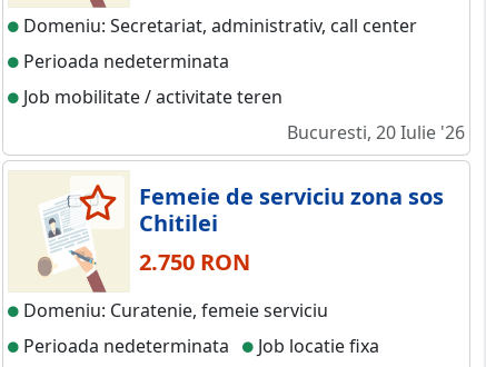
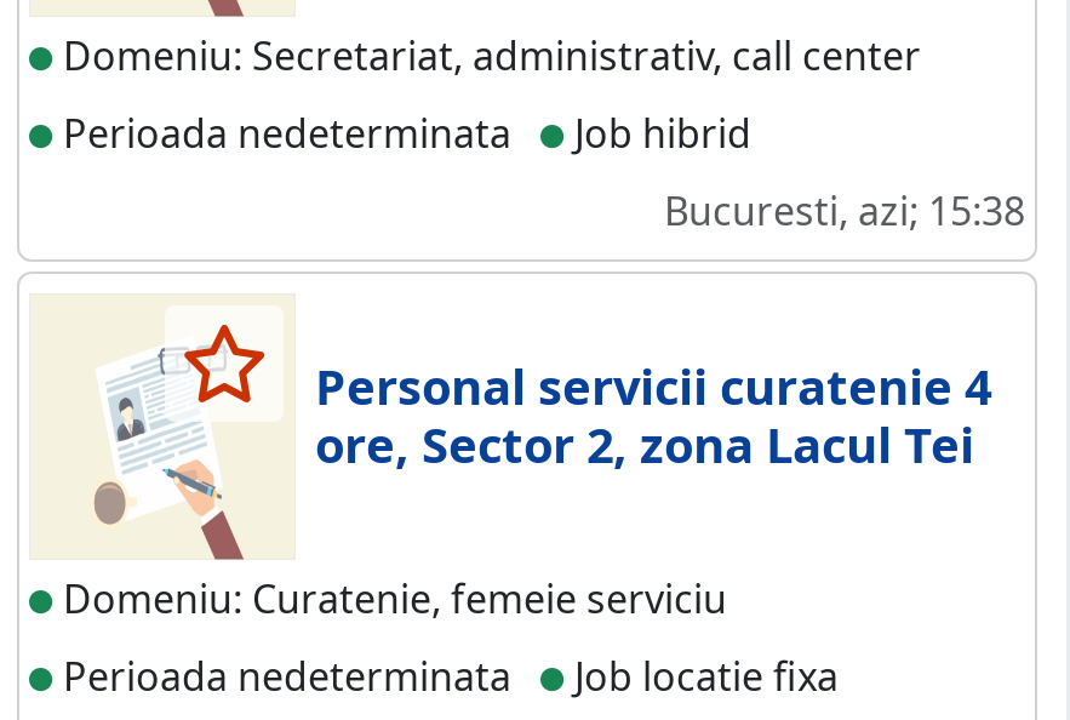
[19,85,282,109] Job mobilitate / activitate teren -> [565,107,751,160] Job hibrid
[287,120,465,145] Bucuresti, 20 Iulie '26 -> [664,184,1025,238] Bucuresti, azi; 15:38
[139,181,444,277] Femeie de serviciu zona sos | Chitilei | 2.750 RON -> [315,354,991,478] Personal servicii curatenie 4 | ore, Sector 2, zona Lacul Tei

